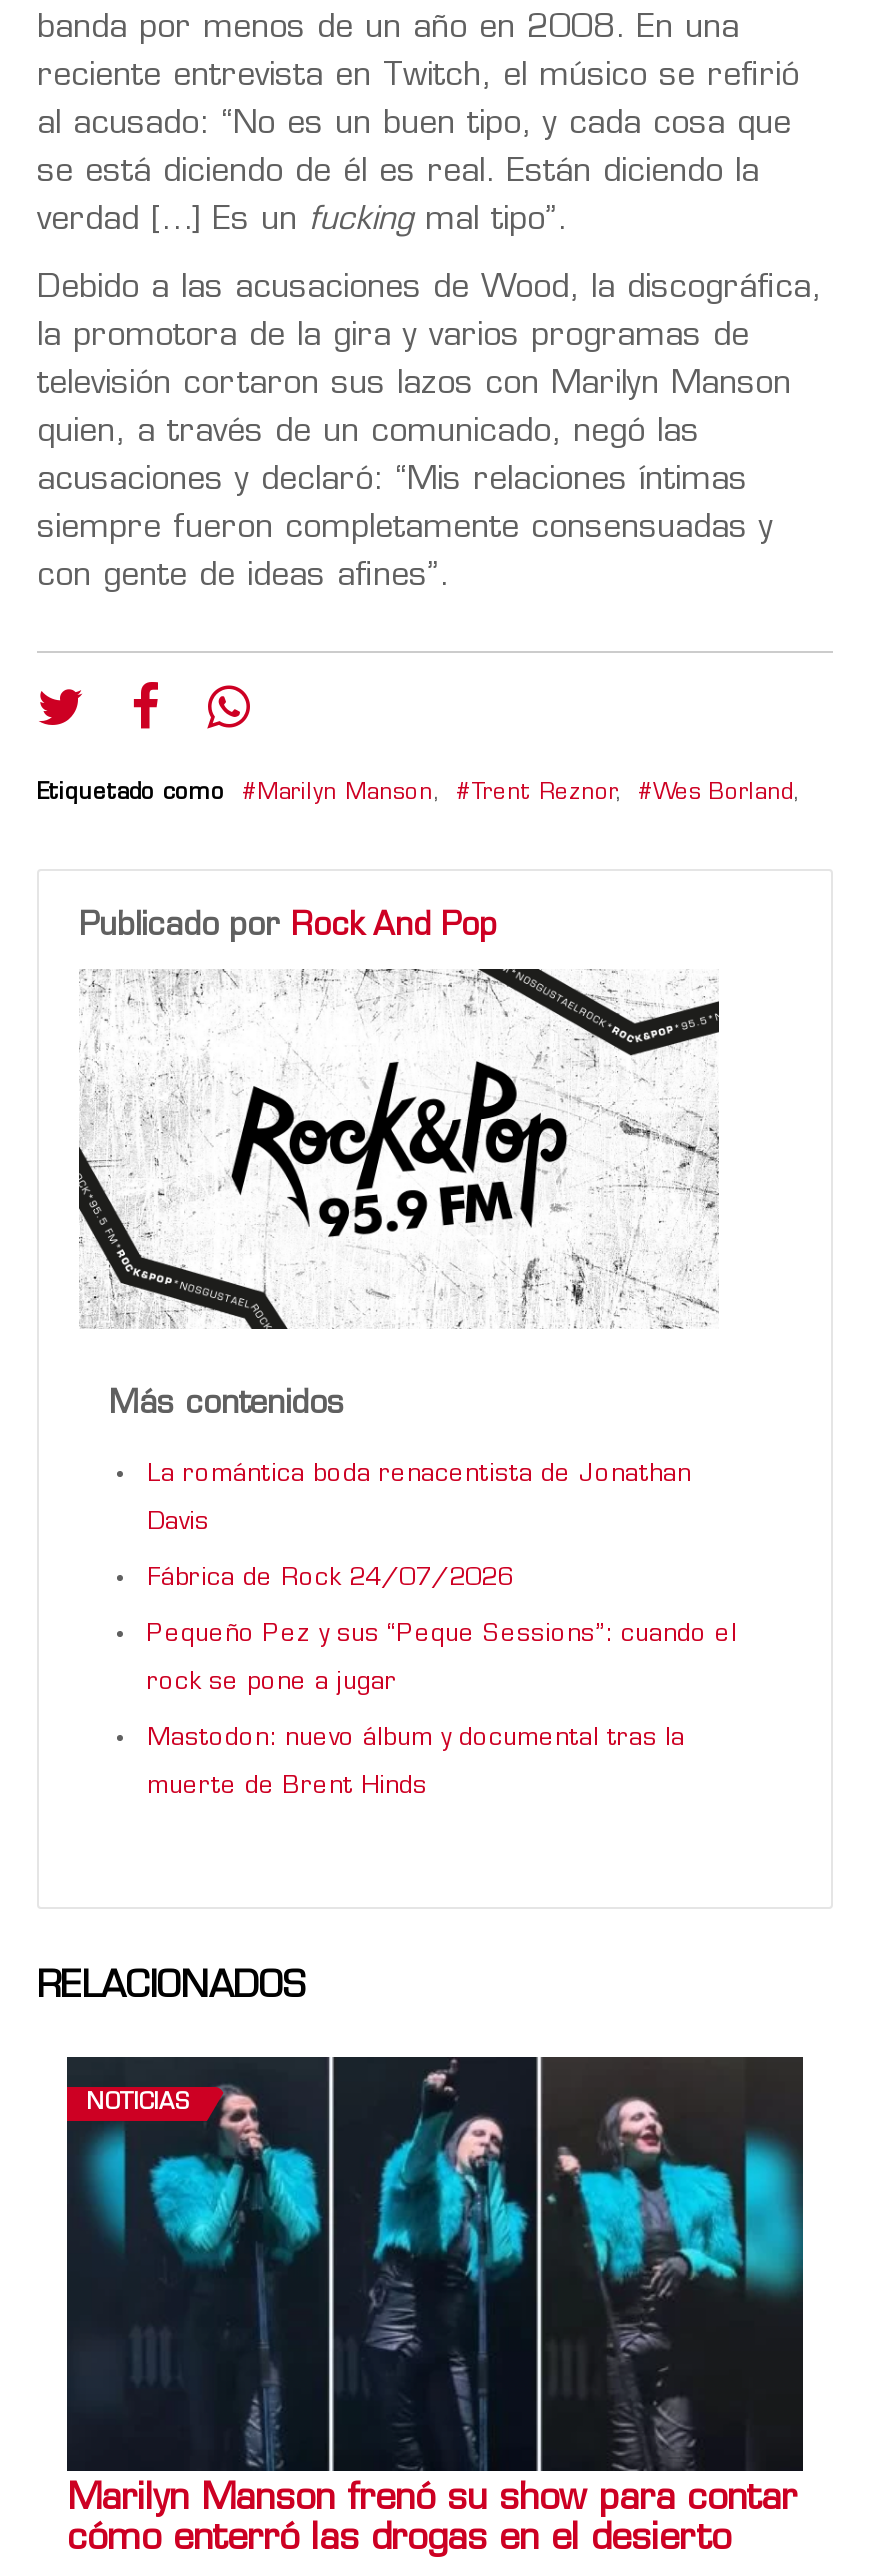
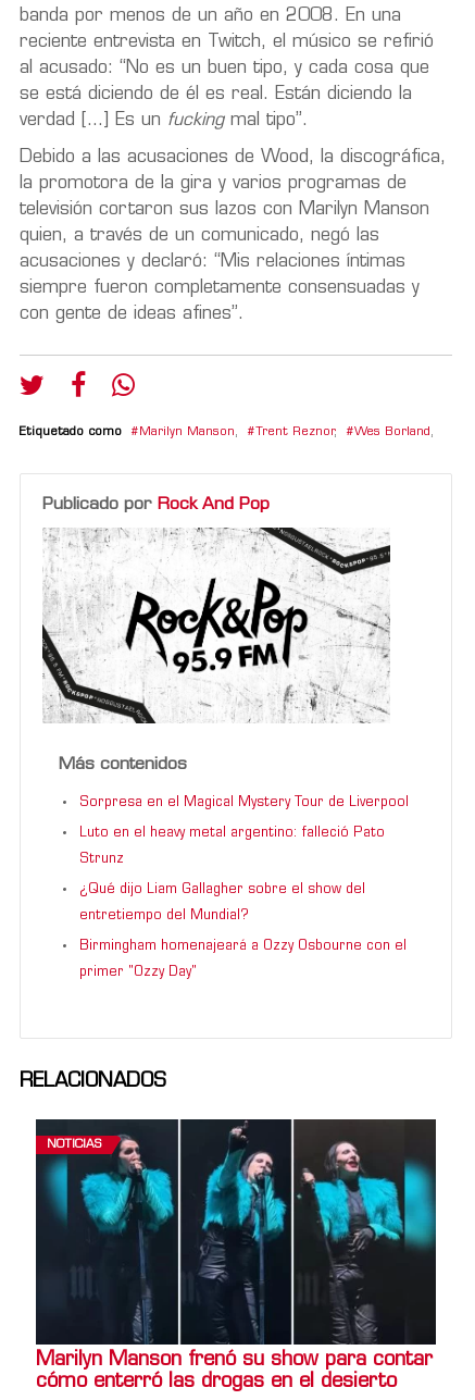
[147,1463,691,1487] La romántica boda renacentista de Jonathan -> [79,796,409,809] Sorpresa en el Magical Mystery Tour de Liverpool
[147,1511,209,1535] Davis -> [79,827,385,840] Luto en el heavy metal argentino: falleció Pato
[147,1567,513,1591] Fábrica de Rock 24/07/2026 -> [79,853,124,866] Strunz
[147,1623,737,1647] Pequeño Pez y sus “Peque Sessions”: cuando el -> [79,883,365,896] ¿Qué dijo Liam Gallagher sobre el show del
[147,1671,397,1695] rock se pone a jugar -> [79,909,249,922] entretiempo del Mundial?
[147,1727,685,1751] Mastodon: nuevo álbum y documental tras la -> [79,940,407,953] Birmingham homenajeará a Ozzy Osbourne con el
[147,1775,427,1799] muerte de Brent Hinds -> [79,966,197,979] primer "Ozzy Day"

